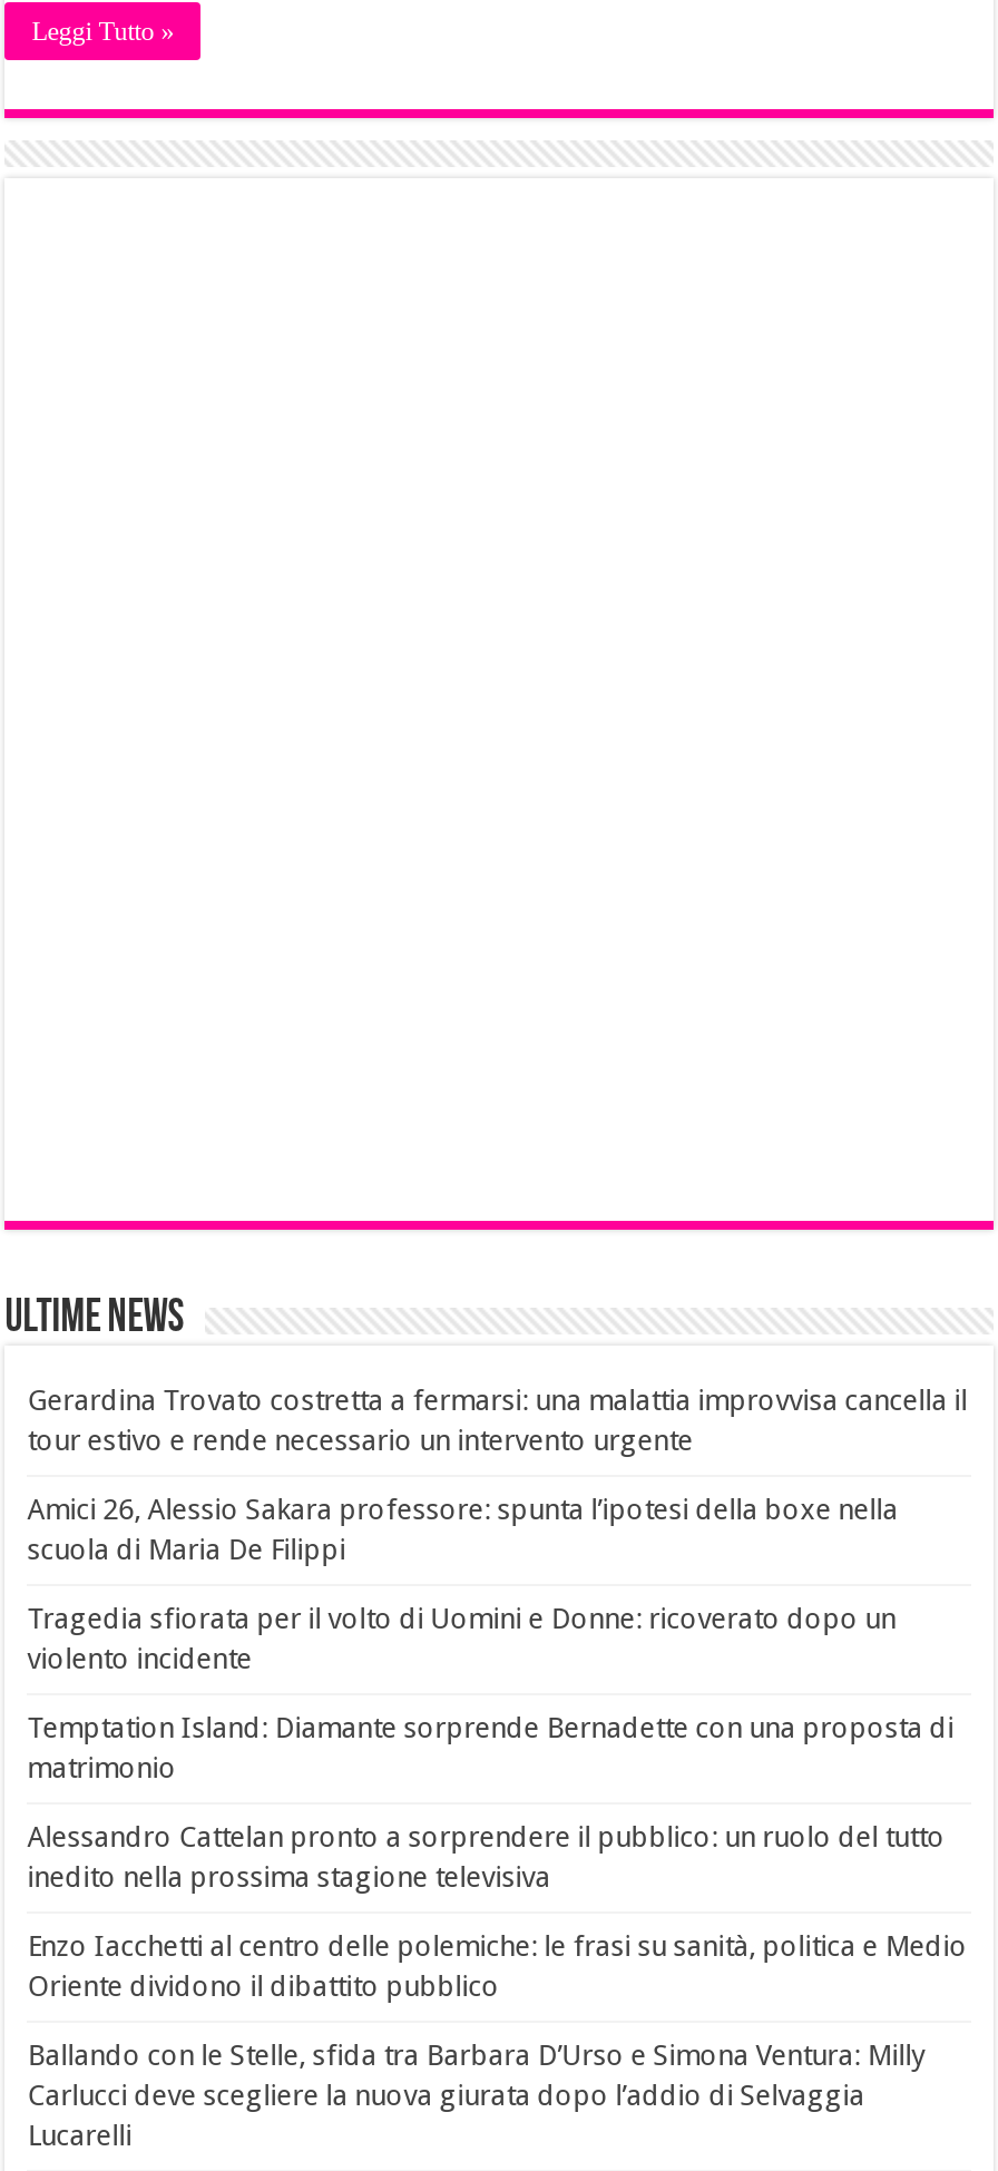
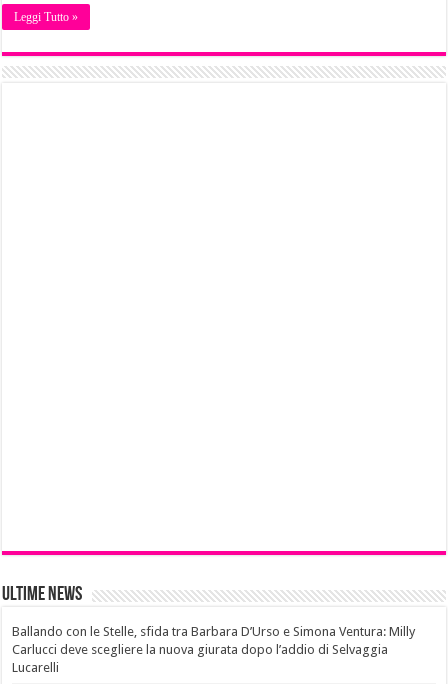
[27,1383,967,2002] Gerardina Trovato costretta a fermarsi: una malattia improvvisa cancella il | tour estivo e rende necessario un intervento urgente | Amici 26, Alessio Sakara professore: spunta l’ipotesi della boxe nella | scuola di Maria De Filippi | Tragedia sfiorata per il volto di Uomini e Donne: ricoverato dopo un | violento incidente | Temptation Island: Diamante sorprende Bernadette con una proposta di | matrimonio | Alessandro Cattelan pronto a sorprendere il pubblico: un ruolo del tutto | inedito nella prossima stagione televisiva | Enzo Iacchetti al centro delle polemiche: le frasi su sanità, politica e Medio | Oriente dividono il dibattito pubblico -> none

